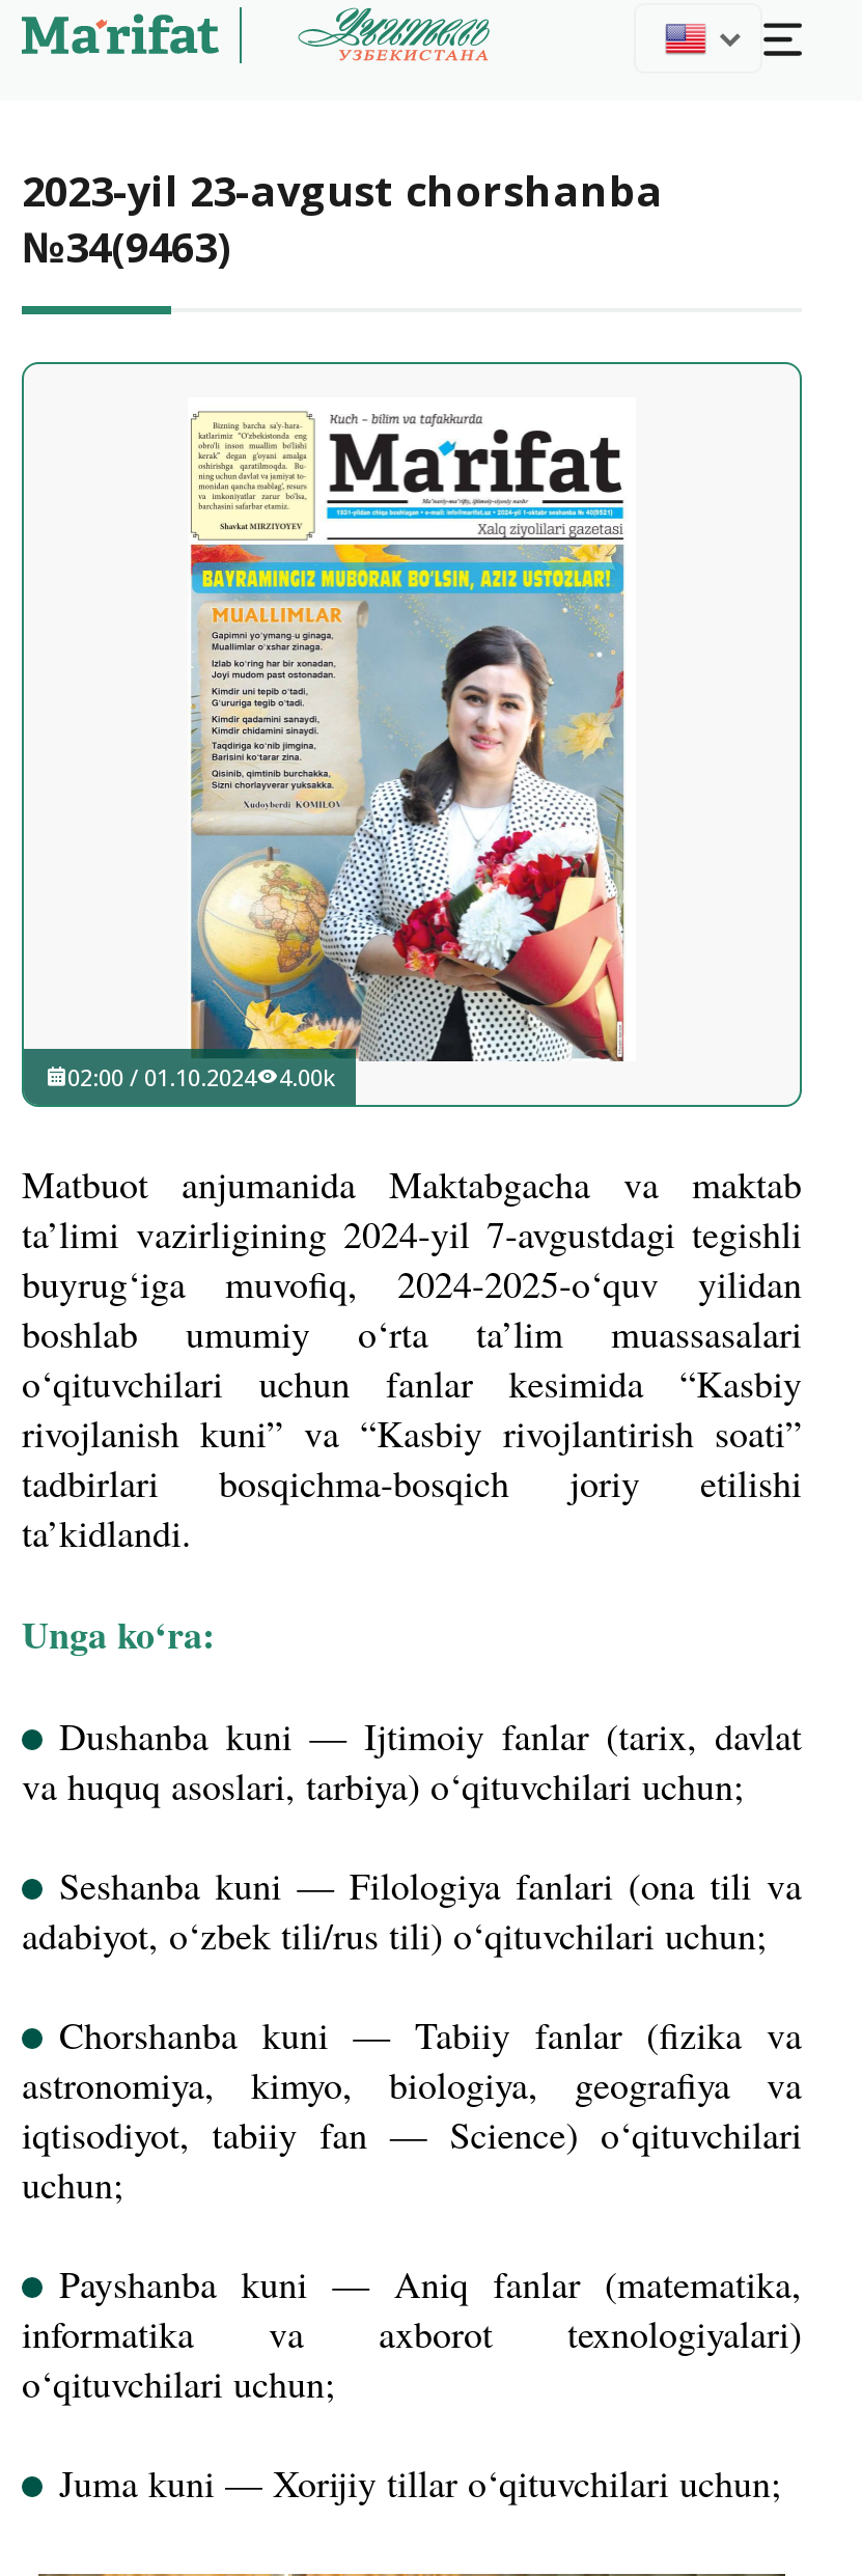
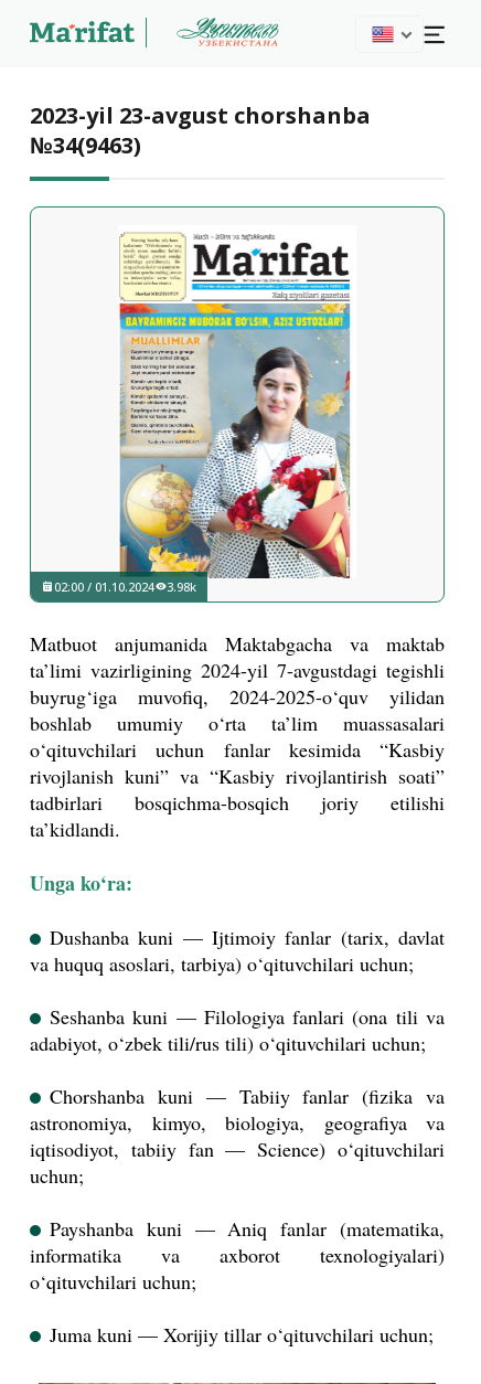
[67,1061,335,1092] 02:00 / 01.10.2024 4.00k -> [54,578,196,595] 02:00 / 01.10.2024 3.98k

